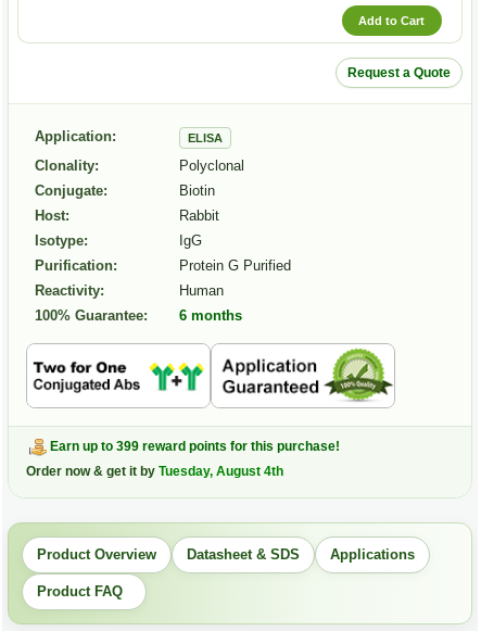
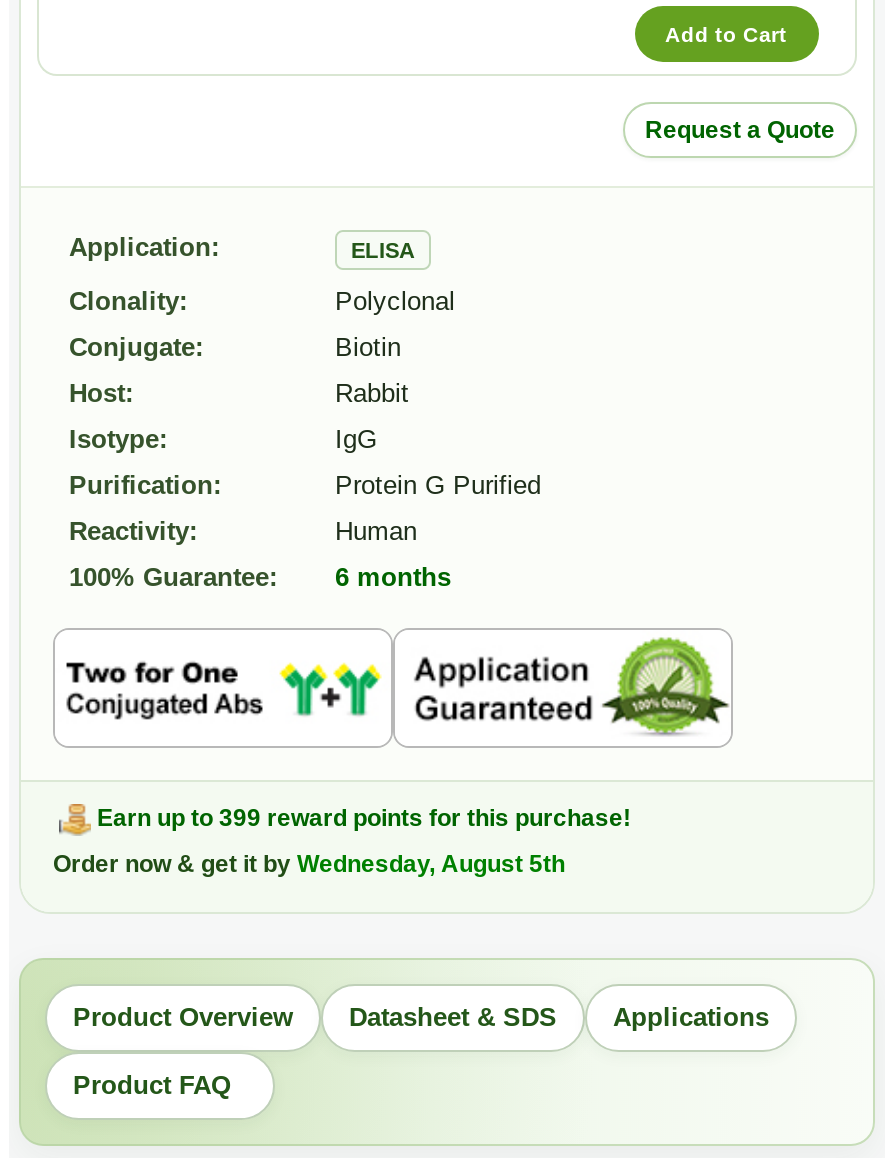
[26,464,283,479] Order now & get it by Tuesday, August 4th -> [53,850,565,878] Order now & get it by Wednesday, August 5th

